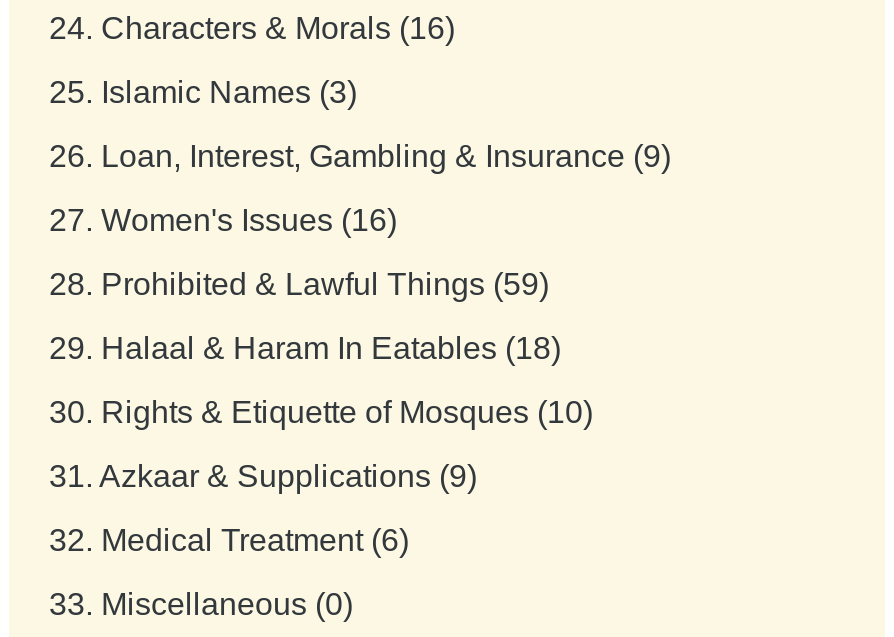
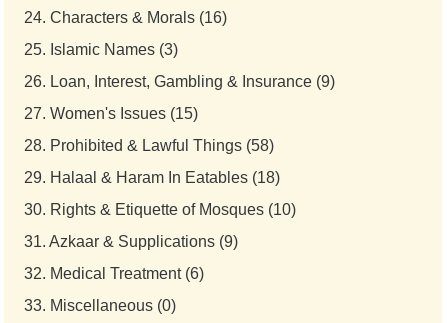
[49,202,397,236] 27. Women's Issues (16) -> [24,105,198,122] 27. Women's Issues (15)
[49,266,549,300] 28. Prohibited & Lawful Things (59) -> [24,137,274,154] 28. Prohibited & Lawful Things (58)

